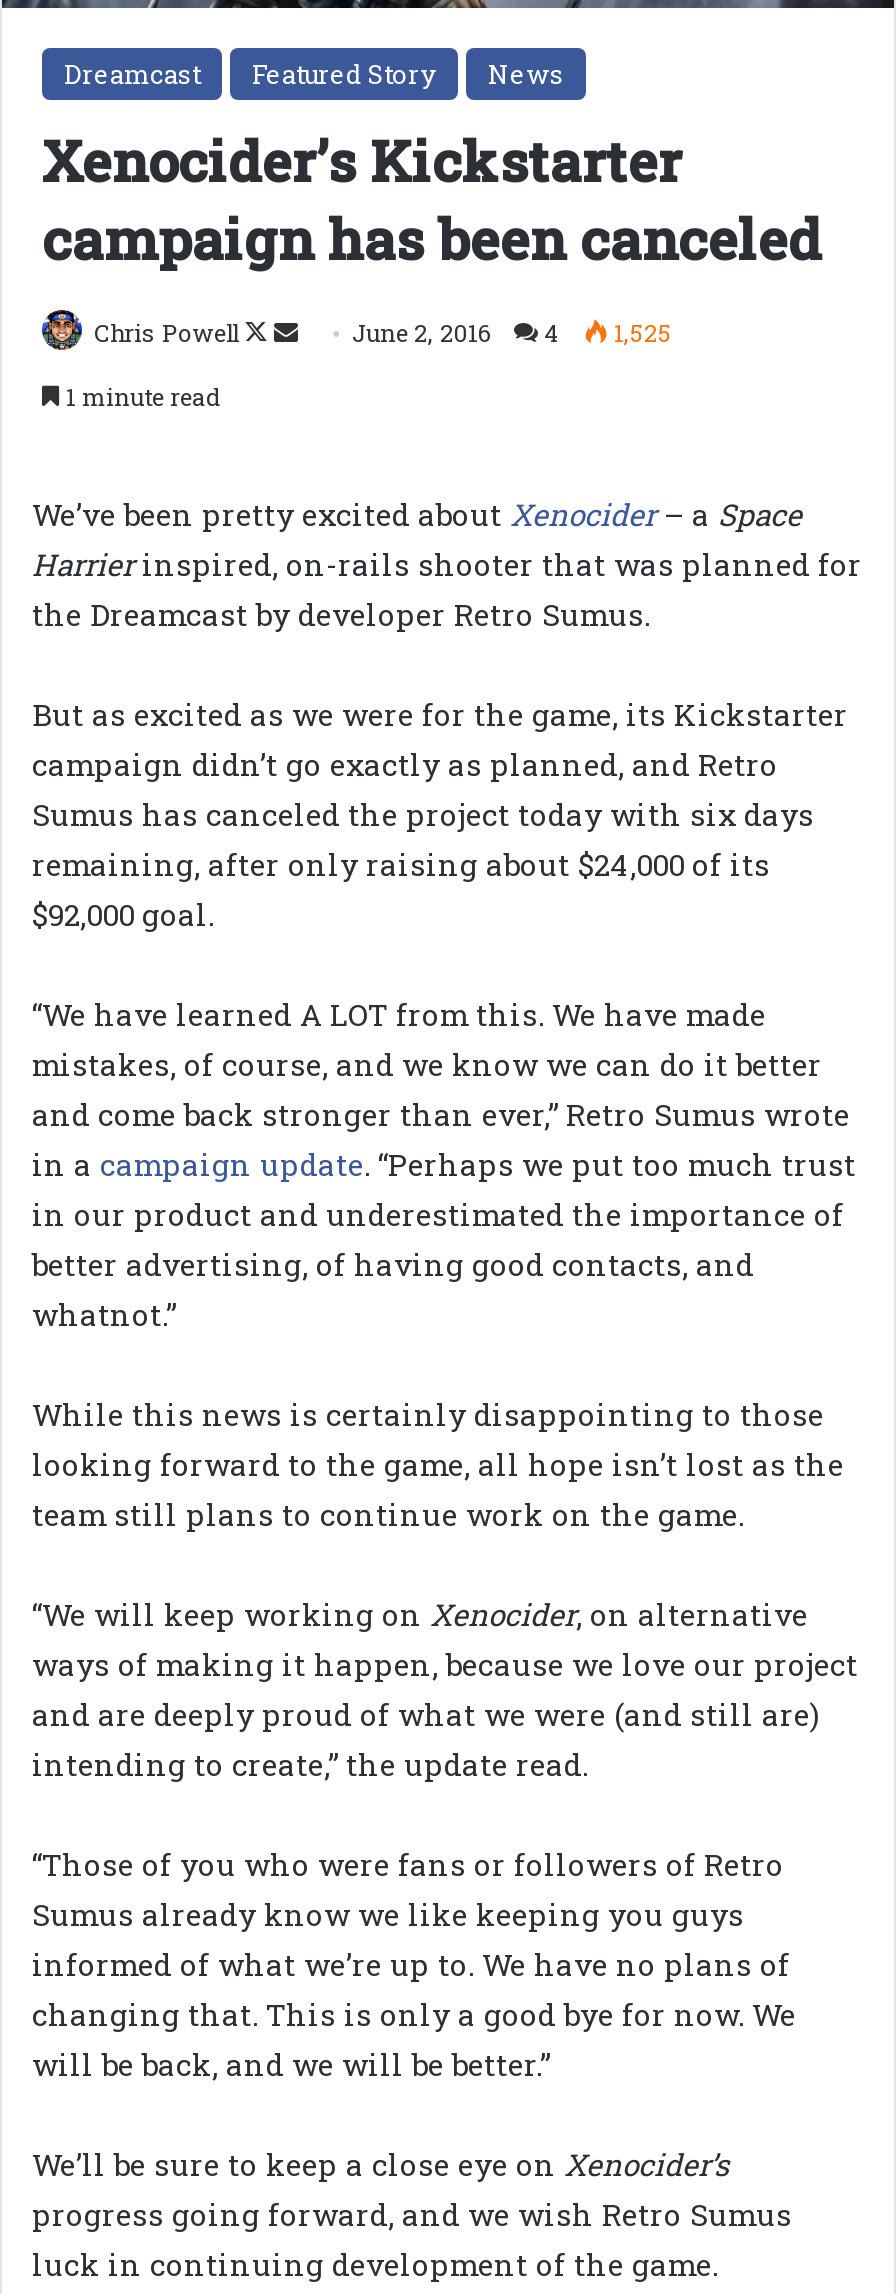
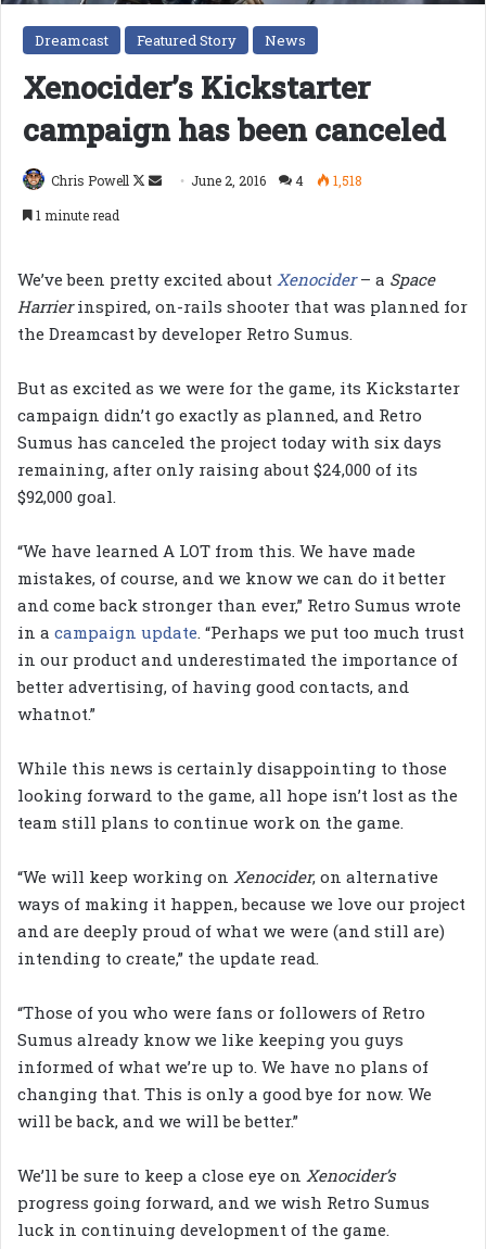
[608,315,672,347] 1,525 -> [330,171,362,189] 1,518

